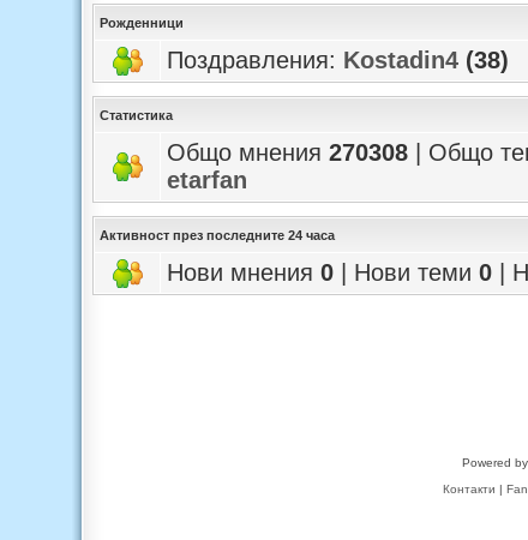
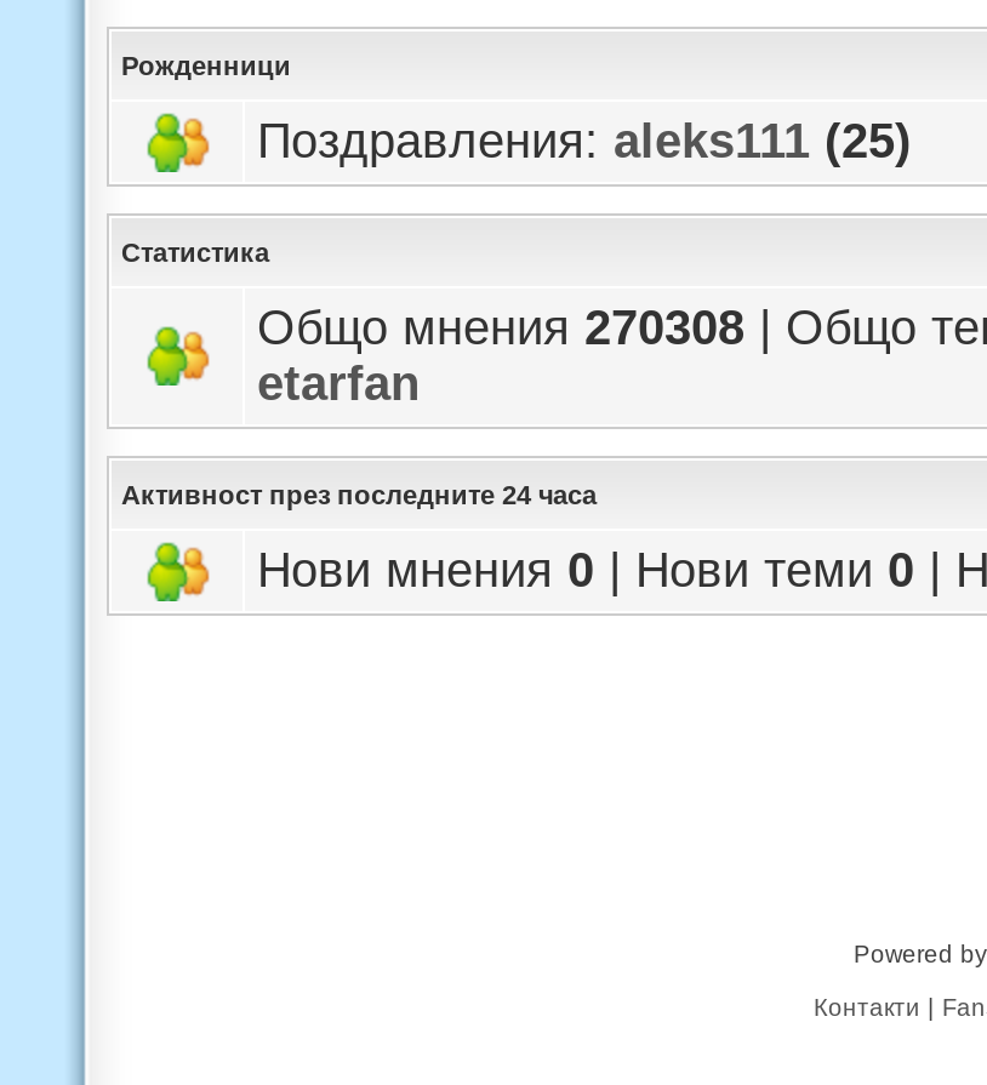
[167,47,509,73] Поздравления: Kostadin4 (38) -> [257,114,912,167] Поздравления: aleks111 (25)

